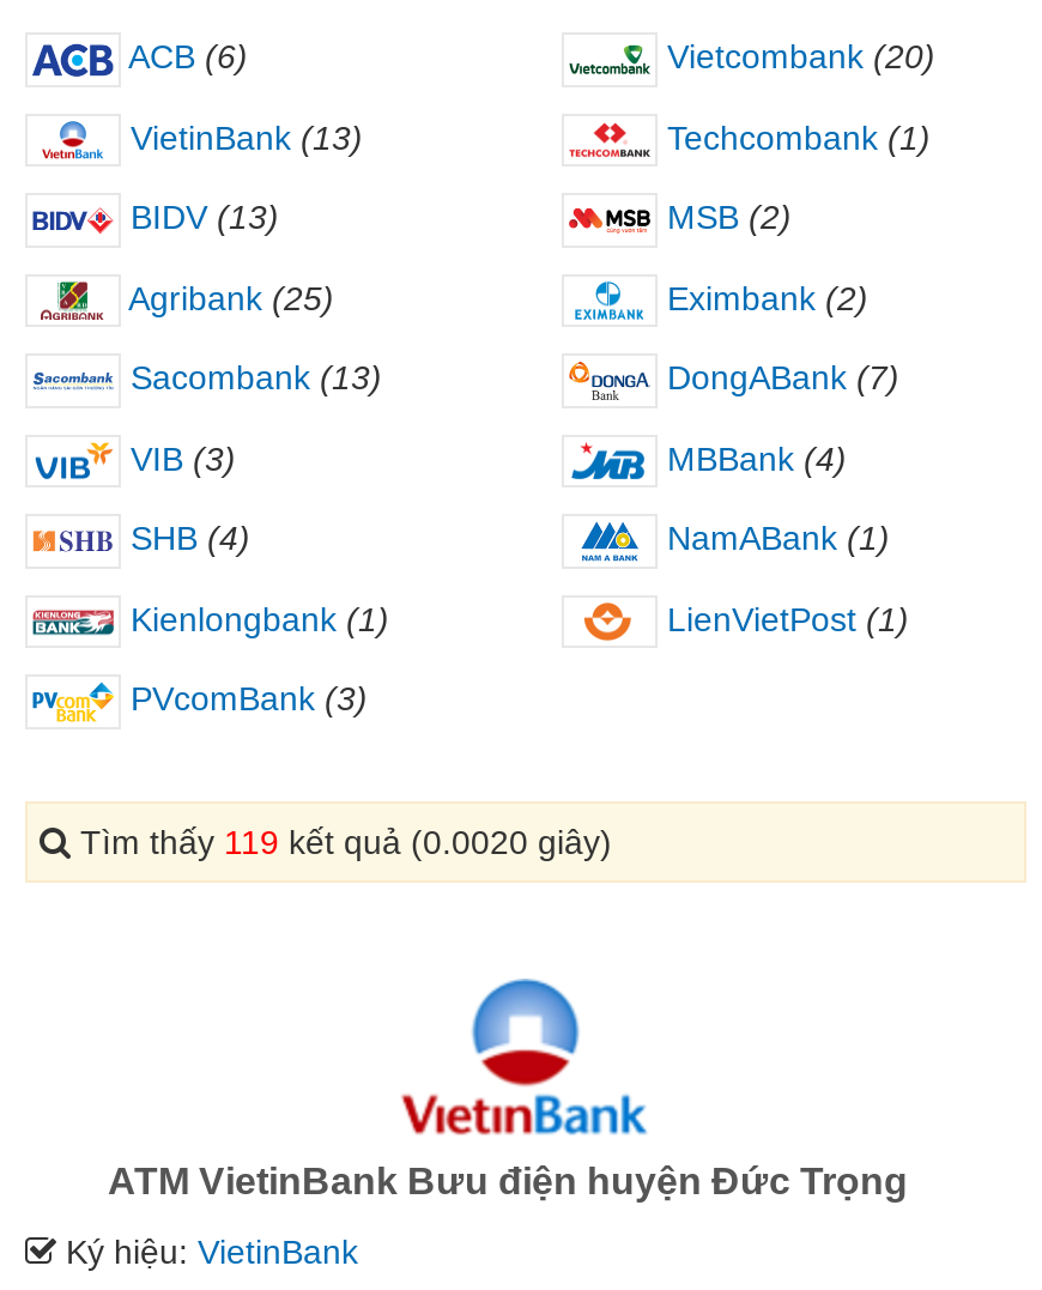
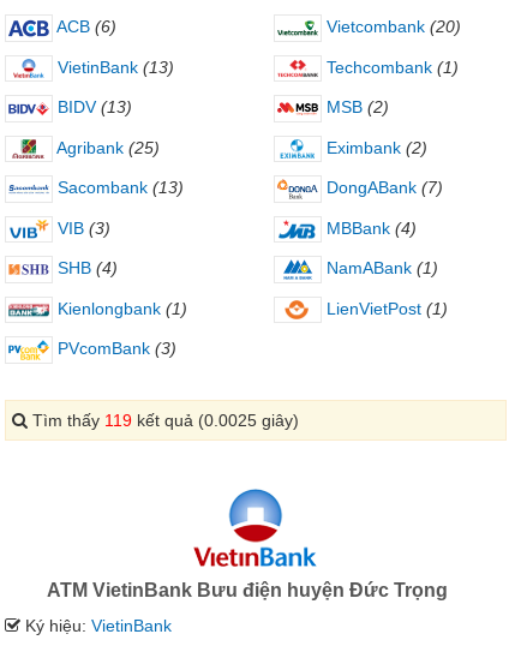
[71,823,612,861] Tìm thấy 119 kết quả (0.0020 giây) -> [28,411,299,430] Tìm thấy 119 kết quả (0.0025 giây)

